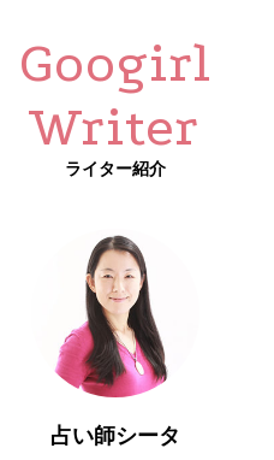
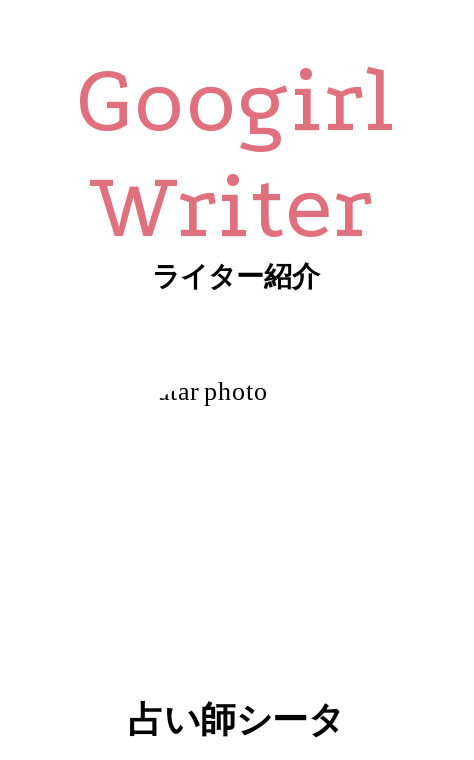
[54,234,168,399] [image] -> none

